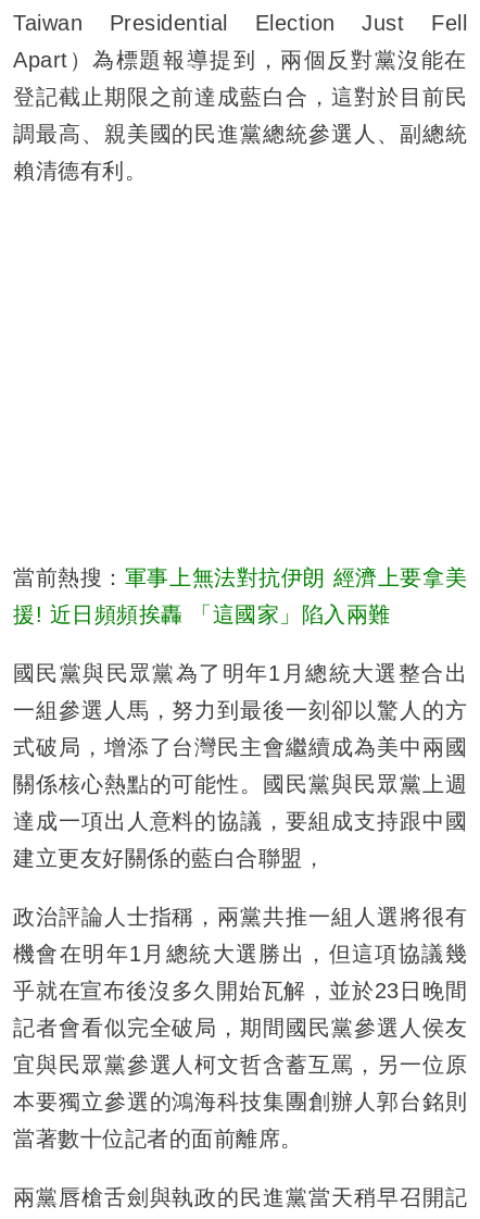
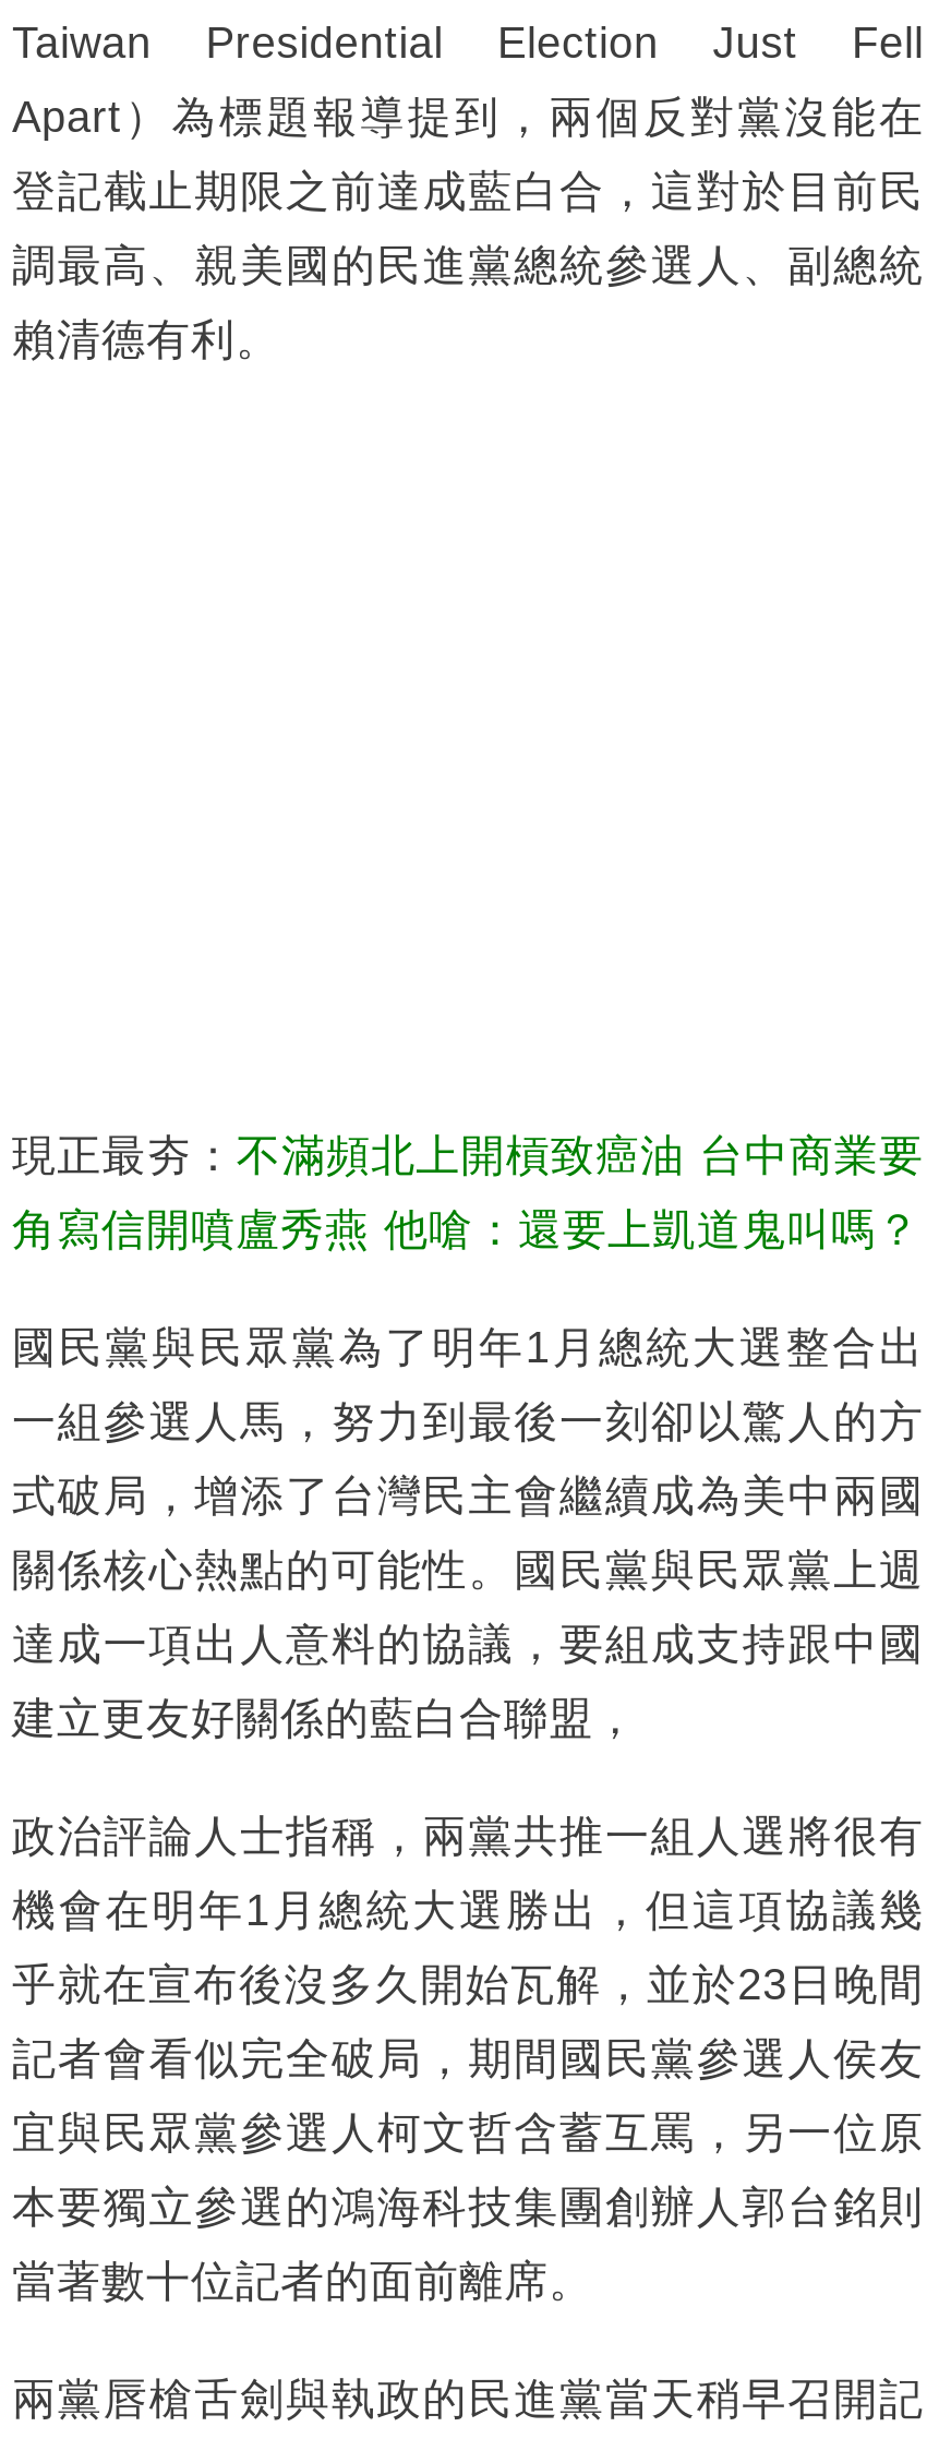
[13,565,467,589] 當前熱搜：軍事上無法對抗伊朗 經濟上要拿美 -> [12,1130,924,1178] 現正最夯：不滿頻北上開槓致癌油 台中商業要
[13,602,390,626] 援! 近日頻頻挨轟 「這國家」陷入兩難 -> [12,1205,920,1253] 角寫信開噴盧秀燕 他嗆：還要上凱道鬼叫嗎？

